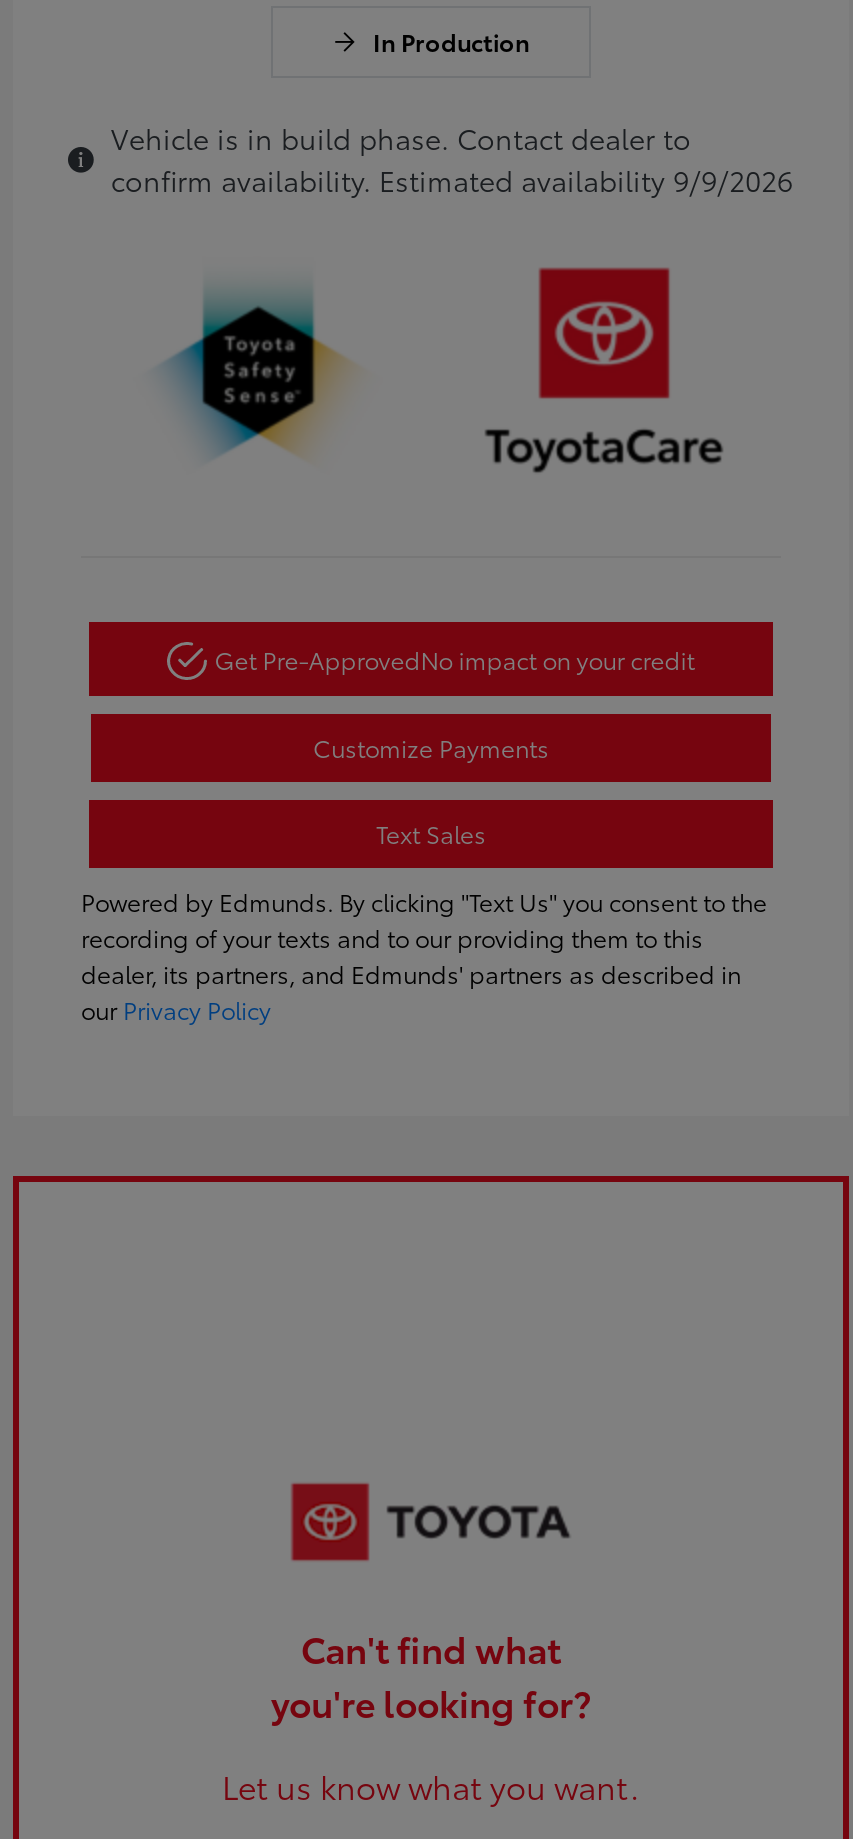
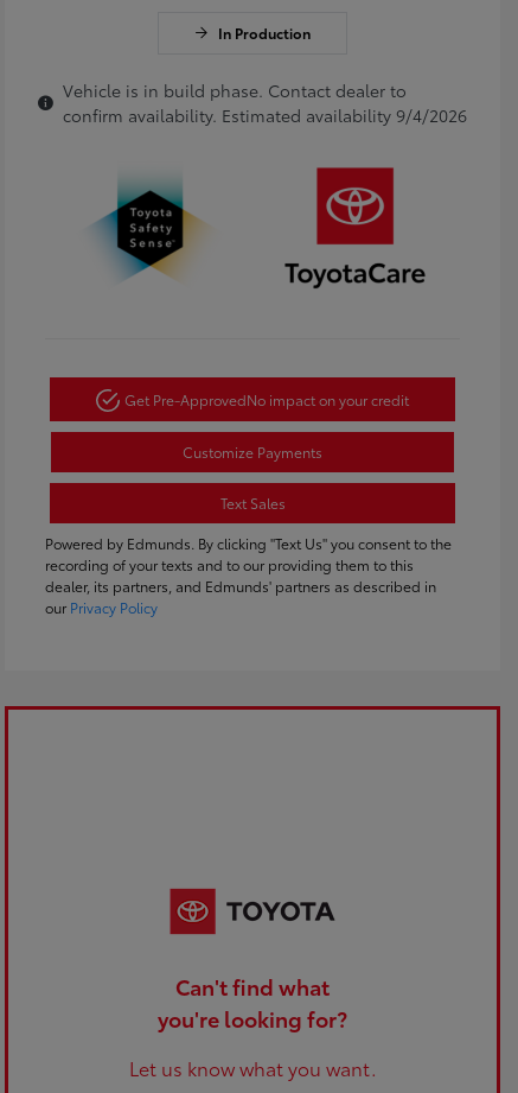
[111,161,793,201] confirm availability. Estimated availability 9/9/2026 -> [63,104,467,128] confirm availability. Estimated availability 9/4/2026

